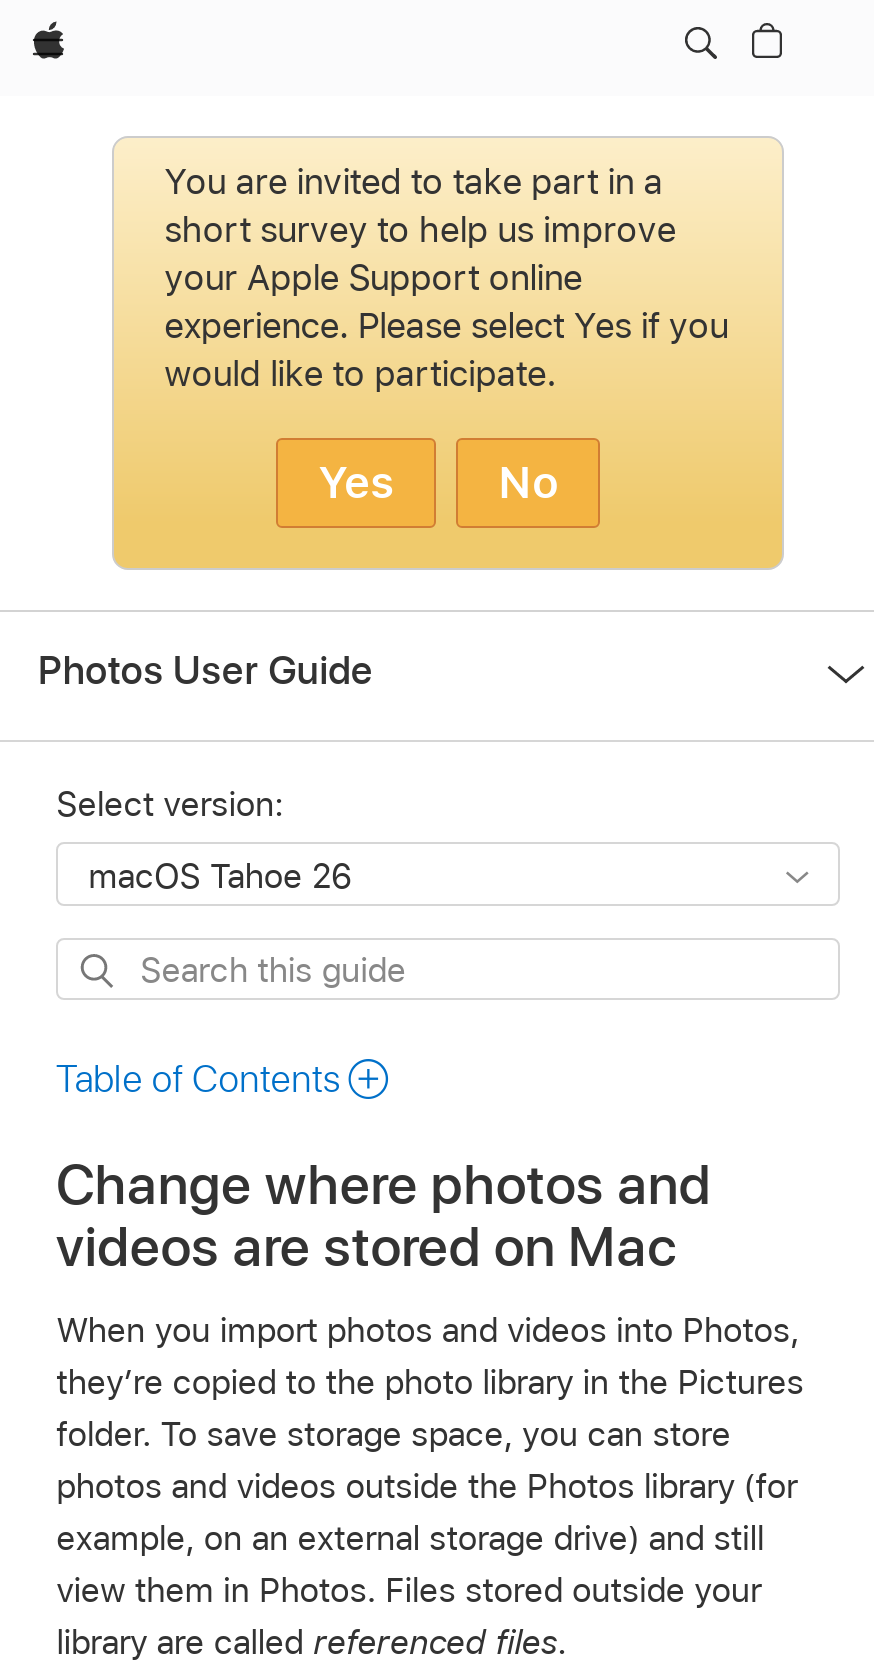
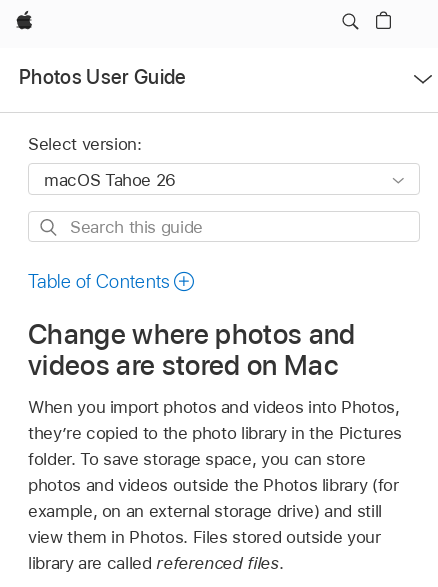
[112,136,784,570] [image] | You are invited to take part in a | short survey to help us improve | your Apple Support online | experience. Please select Yes if you | would like to participate. | Yes | No -> none

